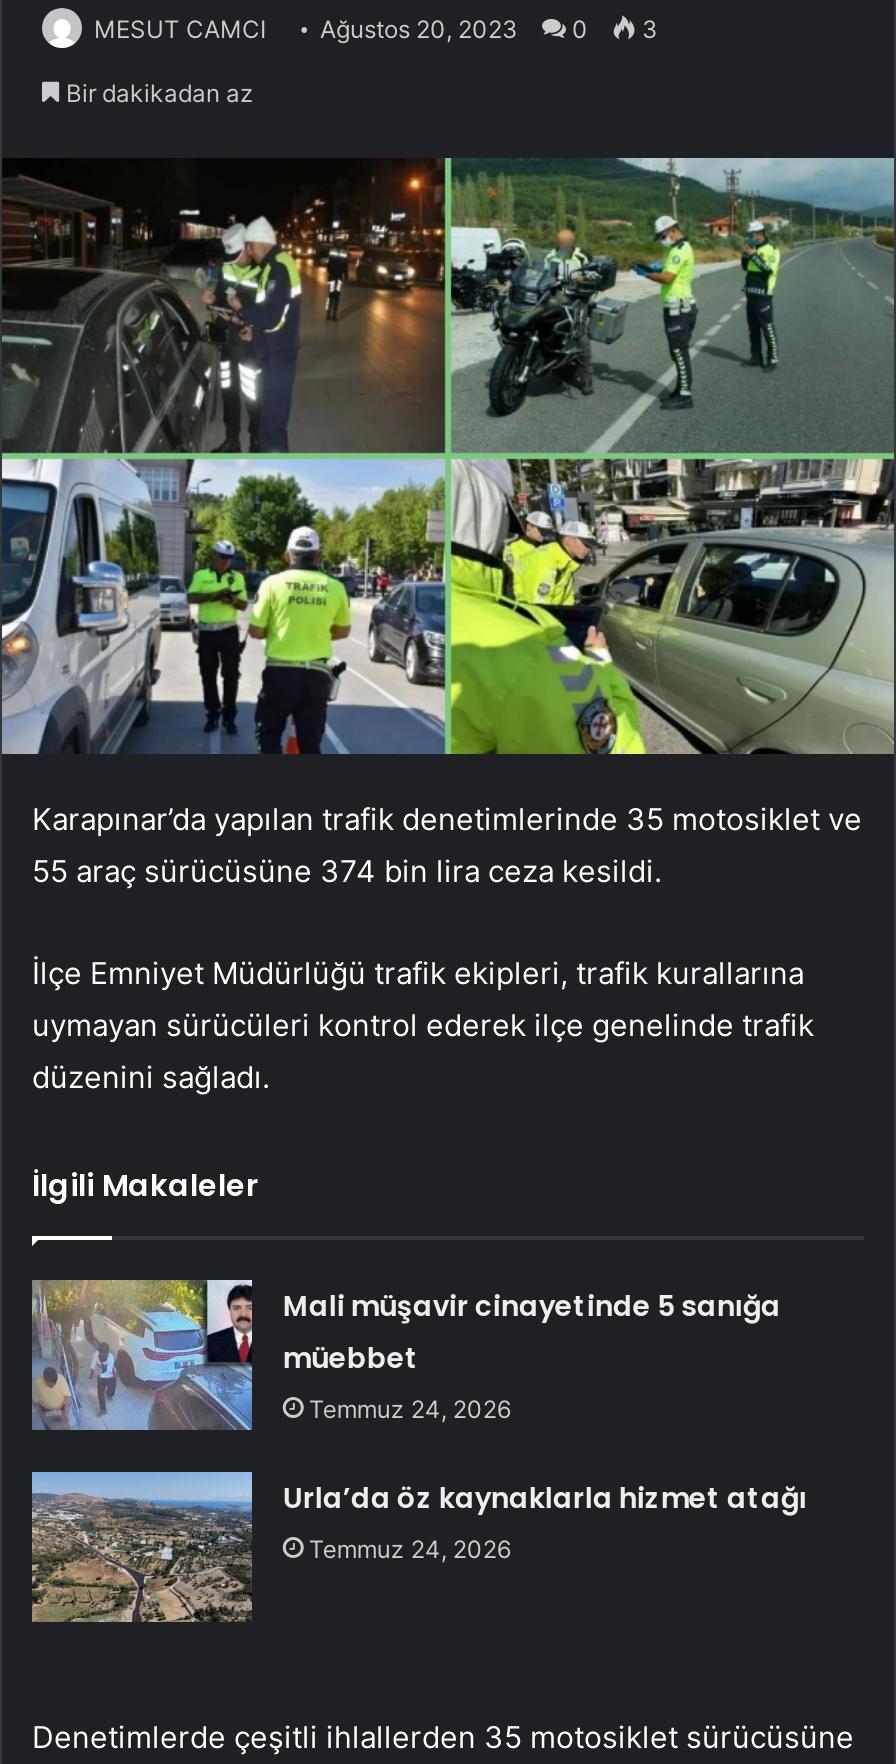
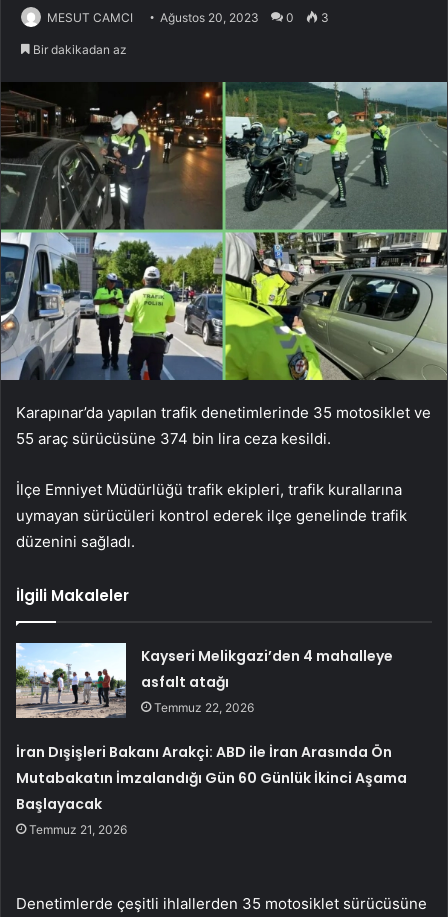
[30,1278,781,1423] [image] | Mali müşavir cinayetinde 5 sanığa | müebbet | Temmuz 24, 2026 -> [15,642,393,719] [image] | Kayseri Melikgazi’den 4 mahalleye | asfalt atağı | Temmuz 22, 2026
[283,1477,807,1563] Urla’da öz kaynaklarla hizmet atağı | Temmuz 24, 2026 -> [16,742,407,837] İran Dışişleri Bakanı Arakçi: ABD ile İran Arasında Ön | Mutabakatın İmzalandığı Gün 60 Günlük İkinci Aşama | Başlayacak | Temmuz 21, 2026

